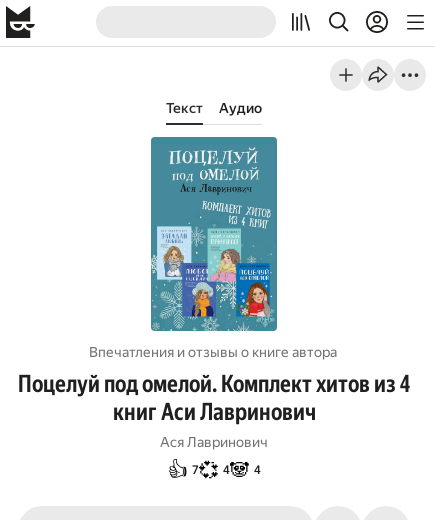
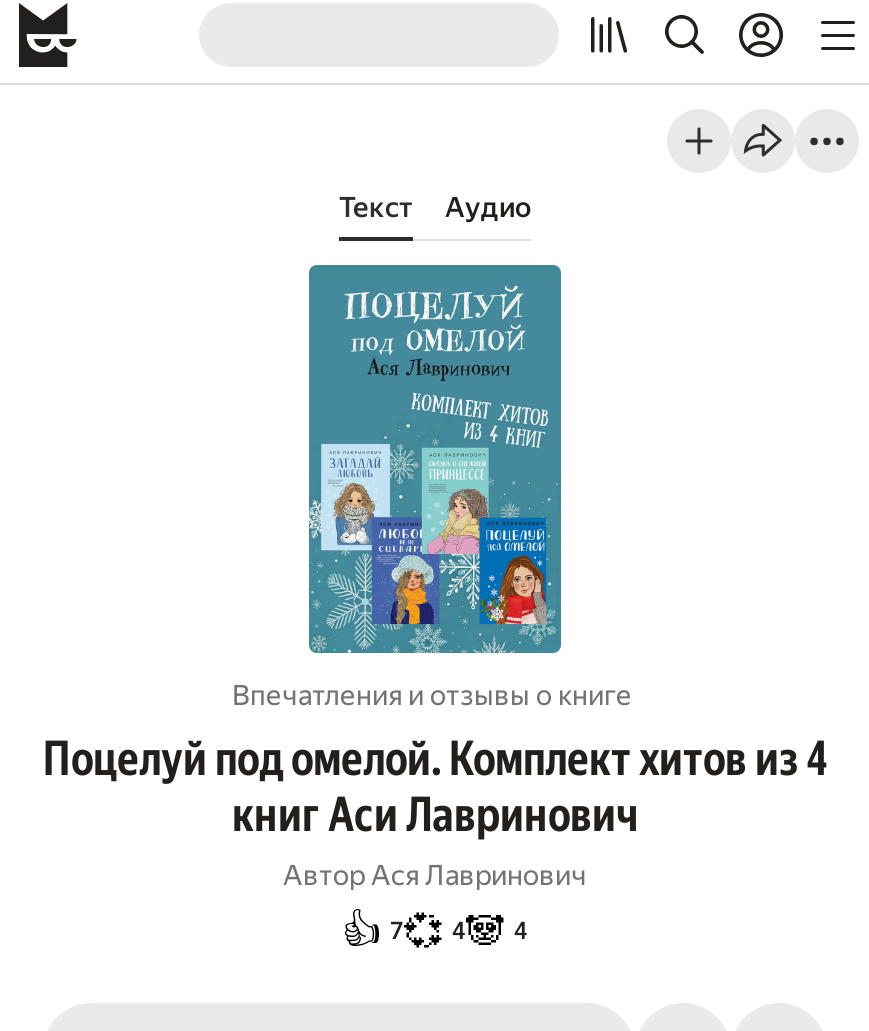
[88,344,336,360] Впечатления и отзывы о книге автора -> [232,679,632,711] Впечатления и отзывы о книге
[160,434,268,450] Ася Лавринович -> [283,859,587,891] Автор Ася Лавринович

